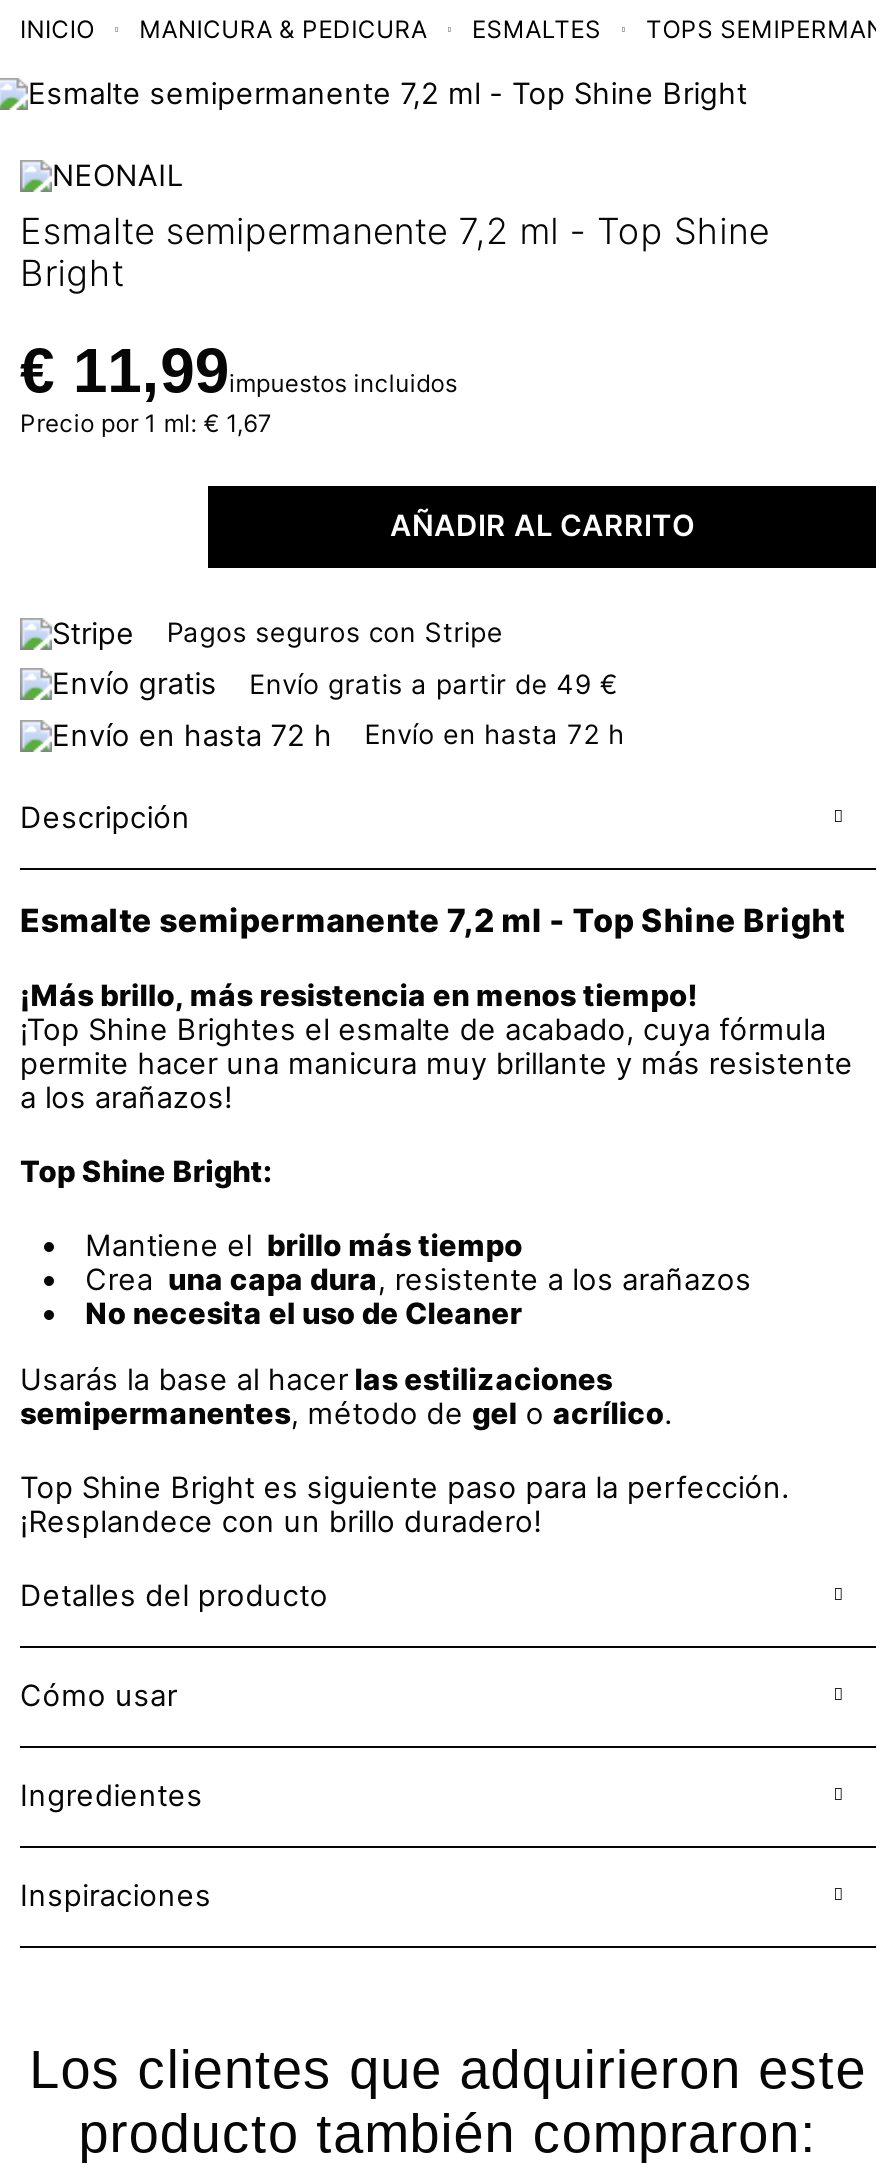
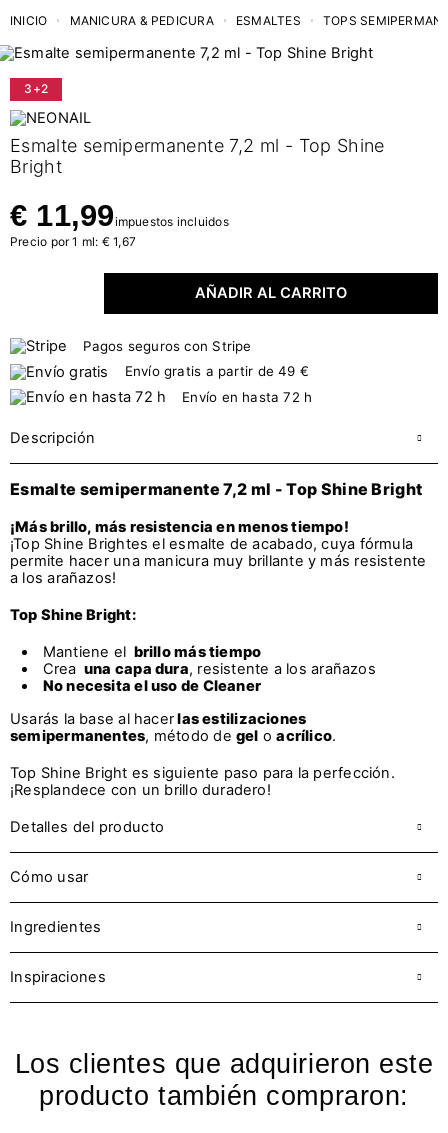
none -> [24,81,48,96] 3+2

